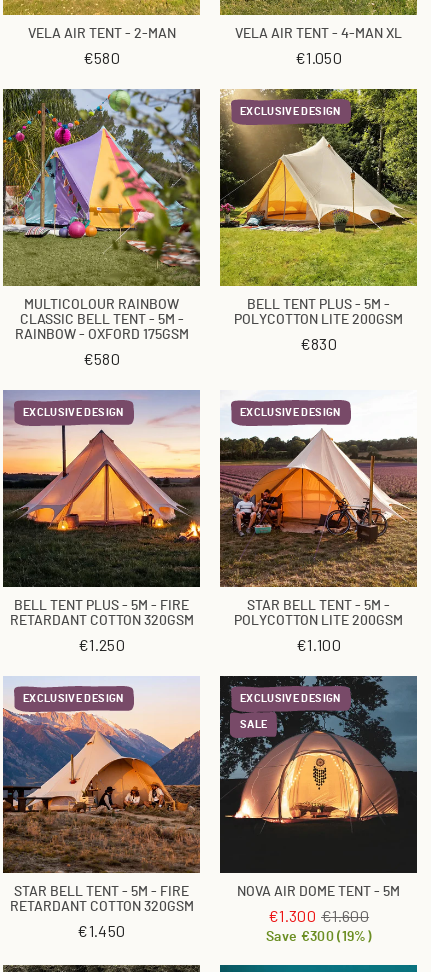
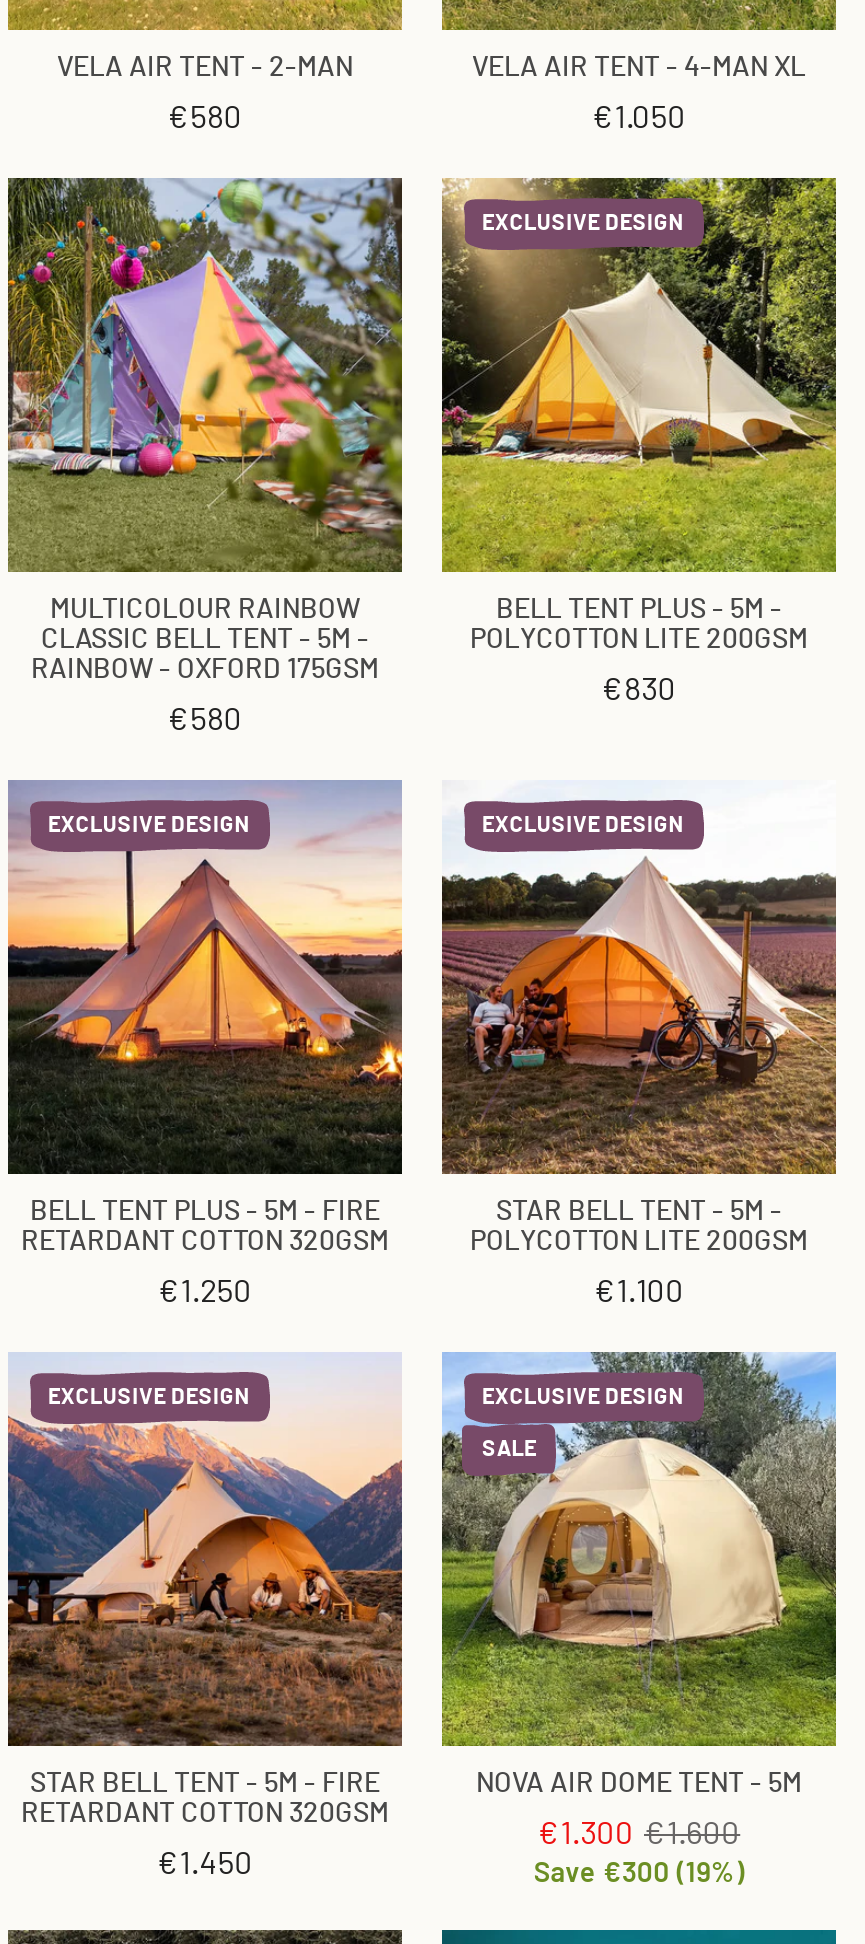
[219,675,418,874] [image] -> [440,1352,838,1748] [image]

